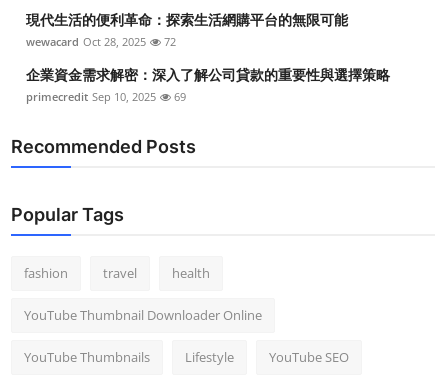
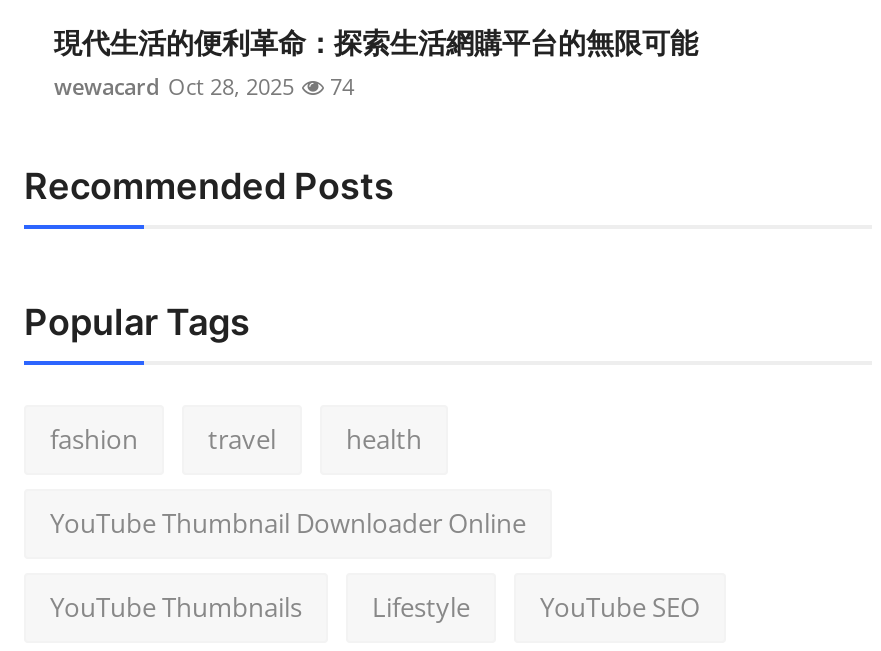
[26,34,390,104] 72 | 企業資金需求解密：深入了解公司貸款的重要性與選擇策略 | primecredit Sep 10, 2025 | 69 -> [324,70,354,100] 74

